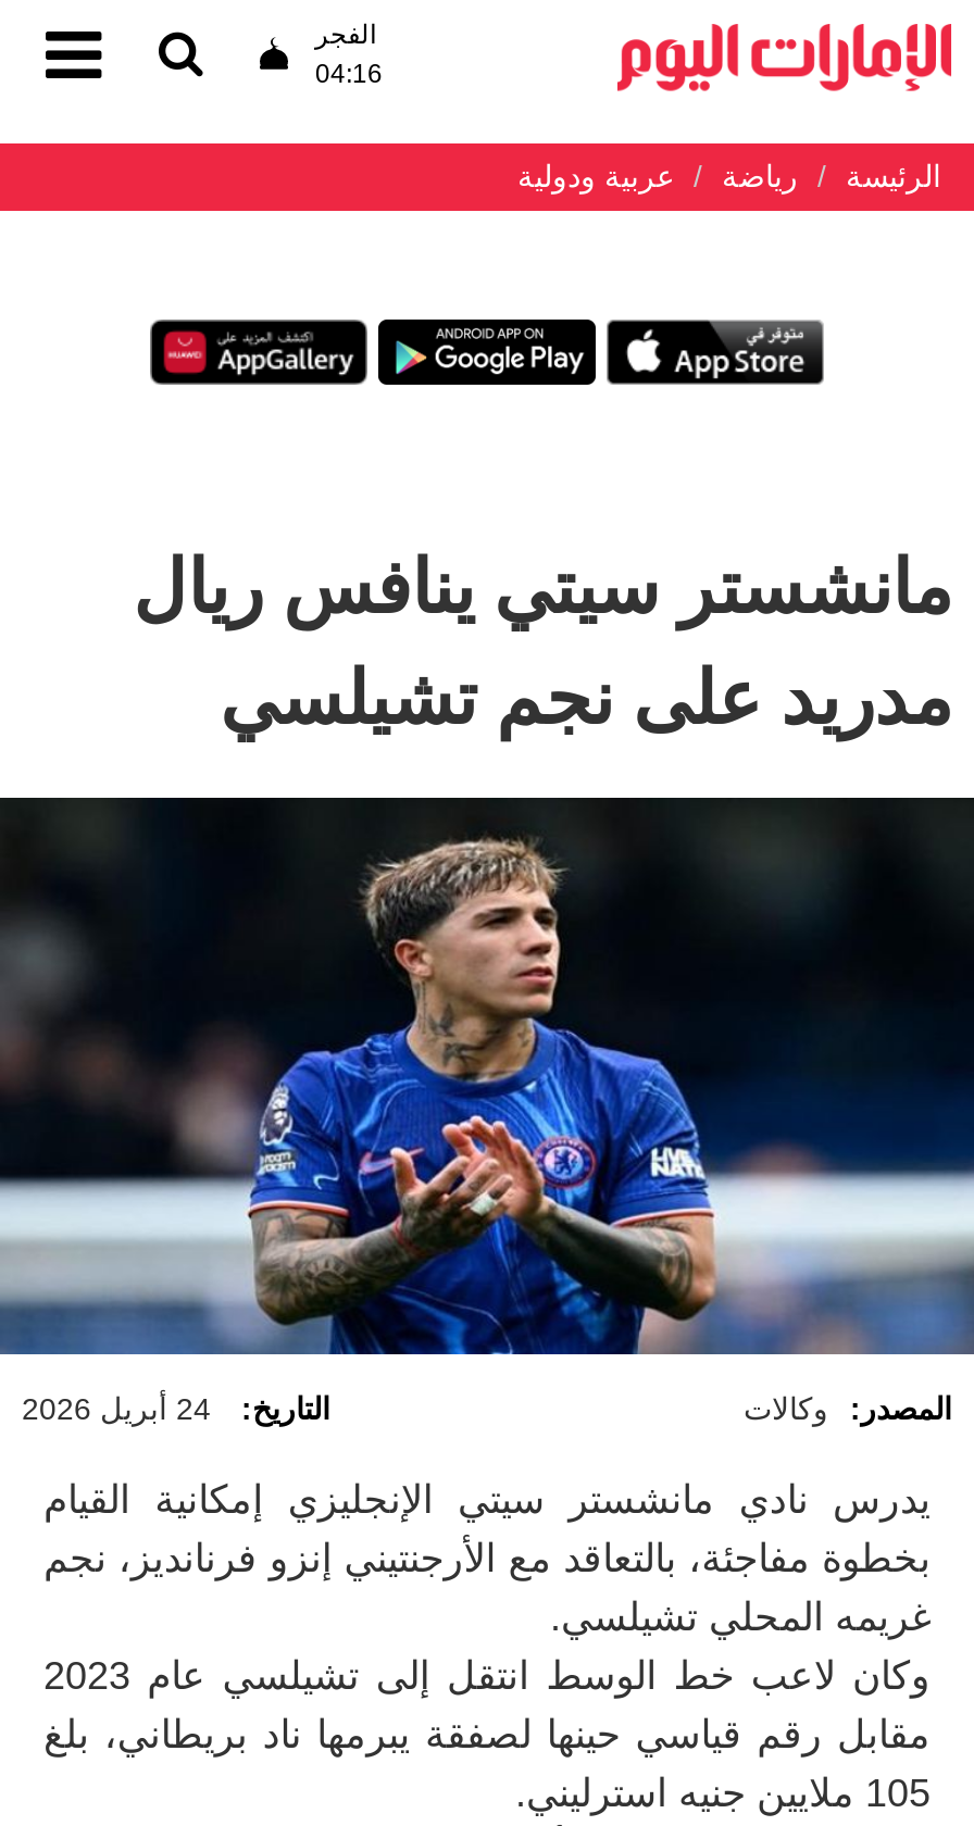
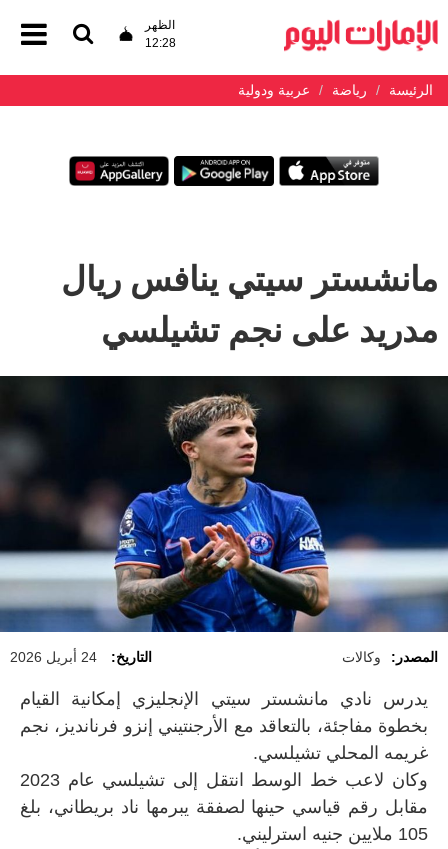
[315,19,383,89] الفجر | 04:16 -> [145,18,176,50] الظهر | 12:28

